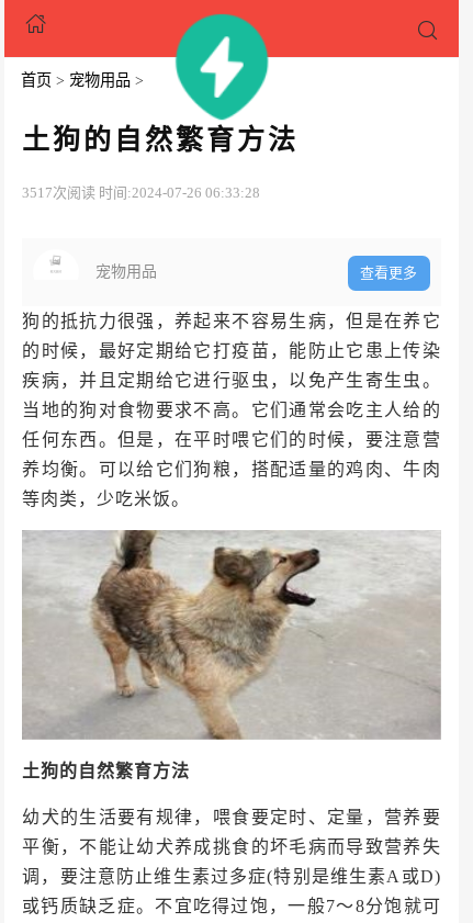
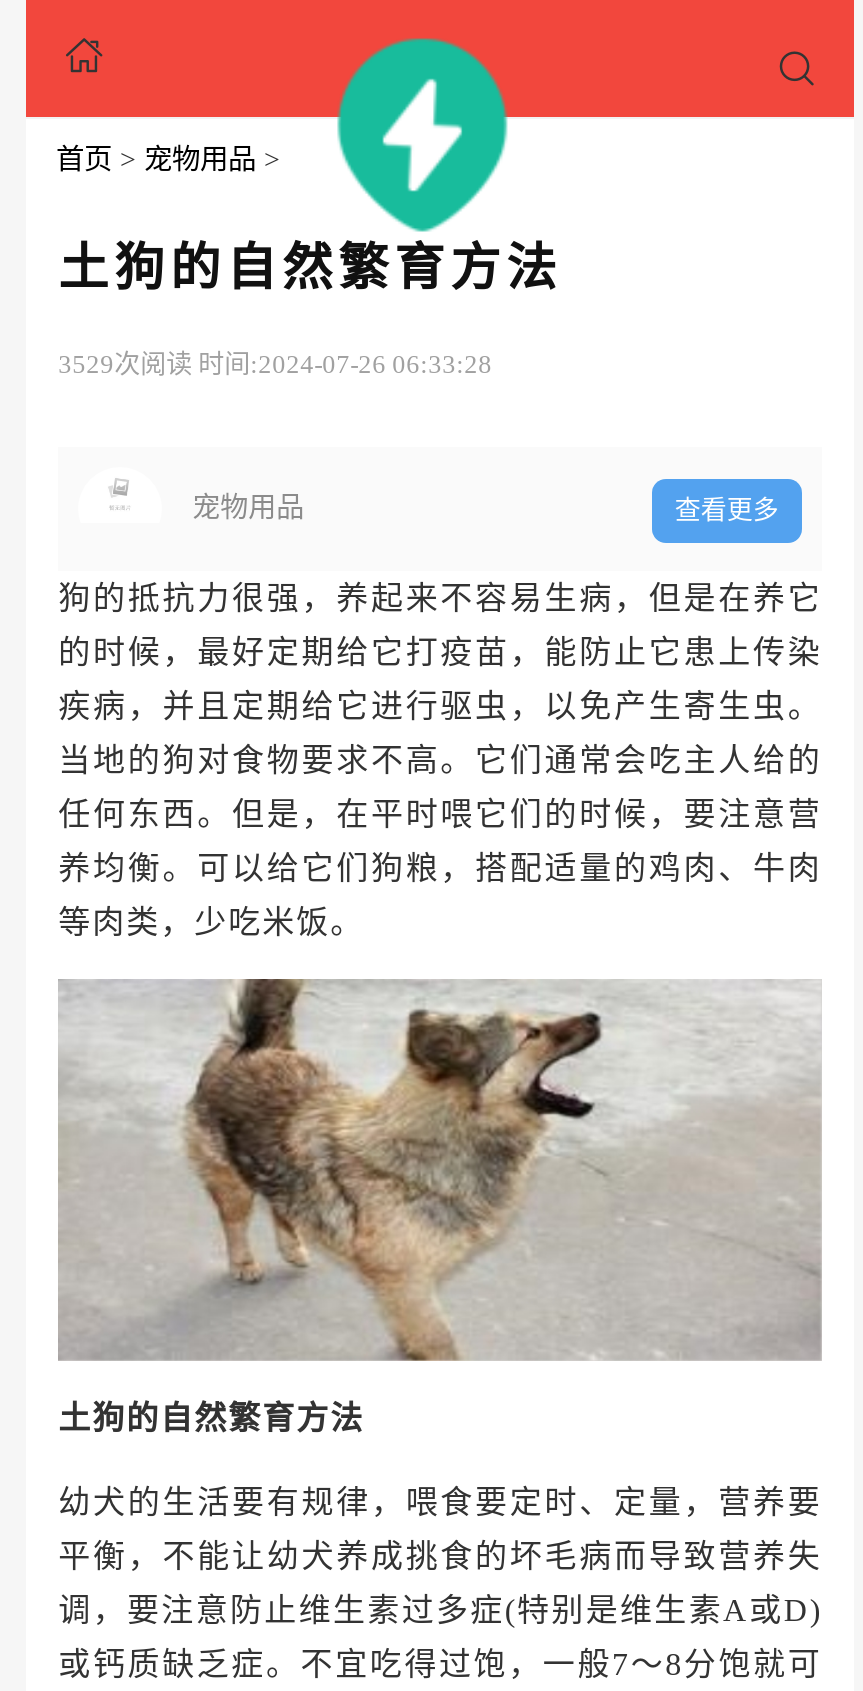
[22,184,260,201] 3517次阅读 时间:2024-07-26 06:33:28 -> [58,349,492,379] 3529次阅读 时间:2024-07-26 06:33:28

